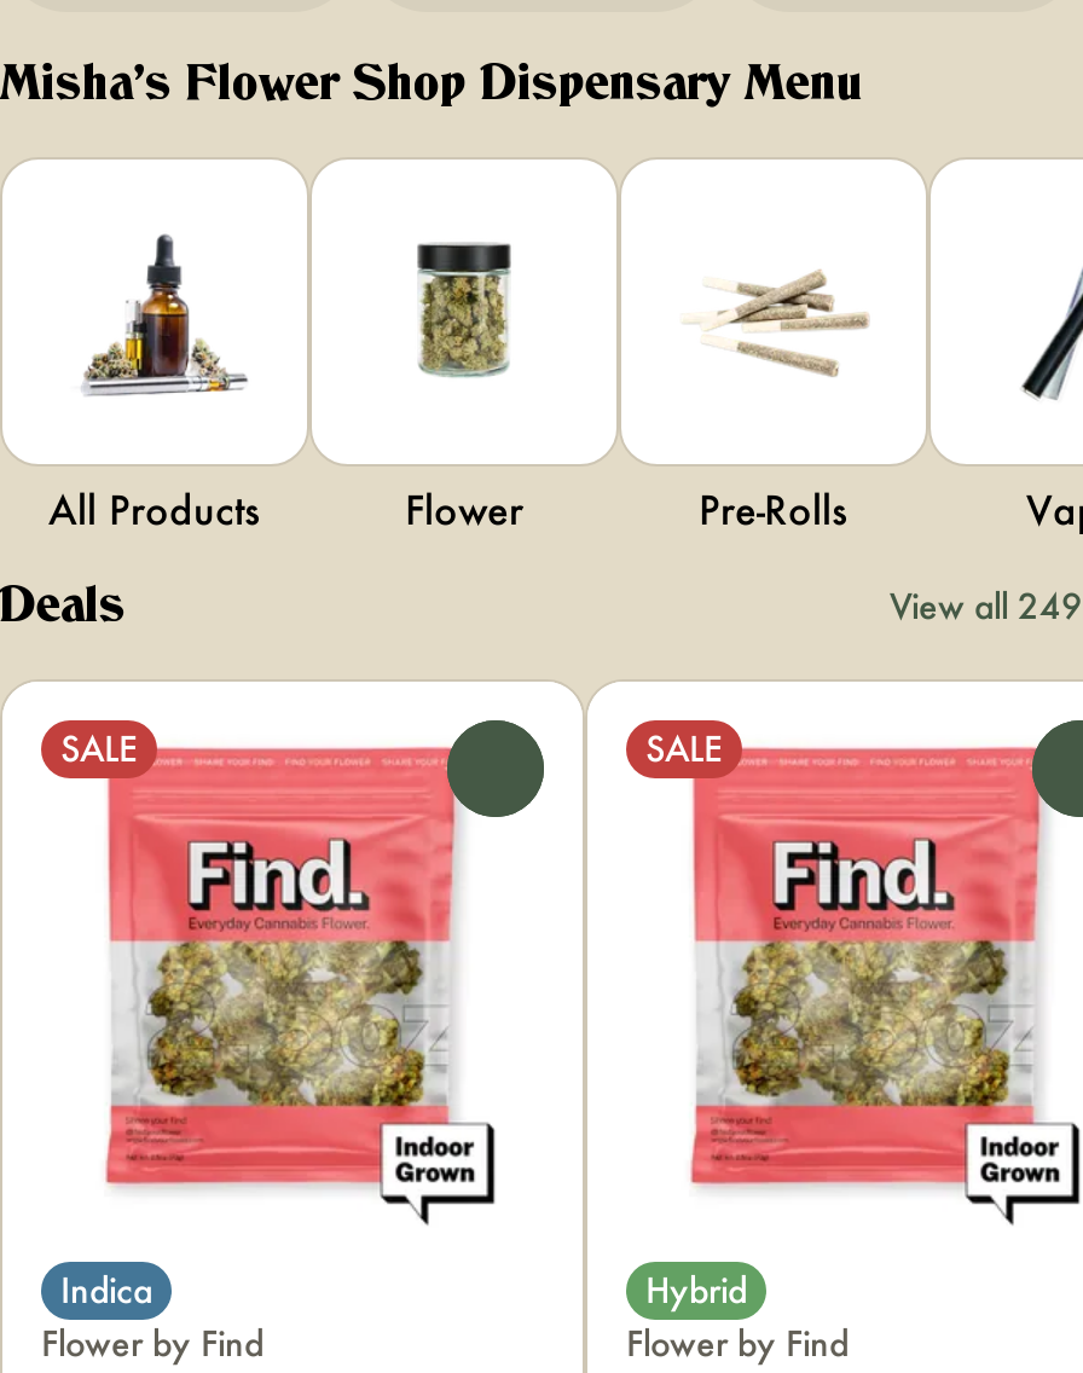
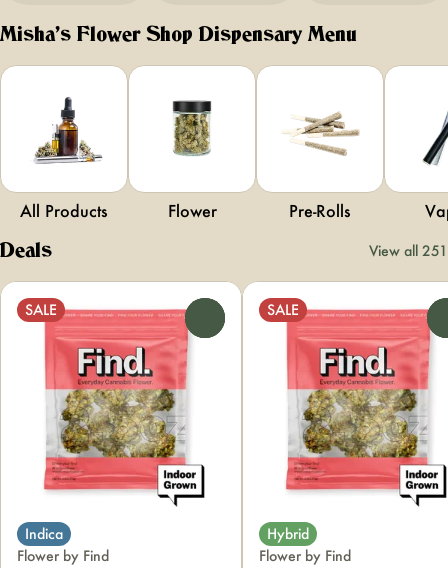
[890,583,1083,628] View all 249 -> [369,241,448,260] View all 251

